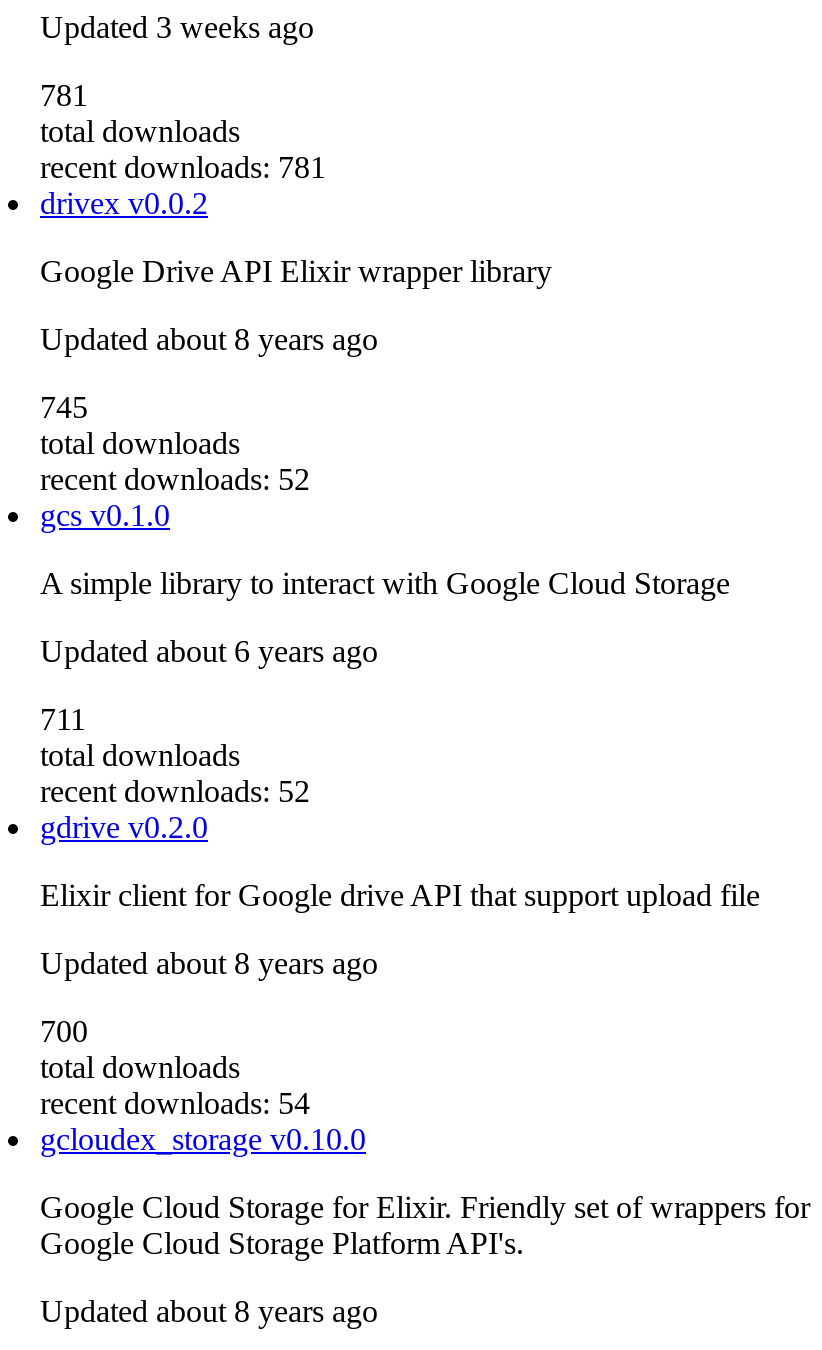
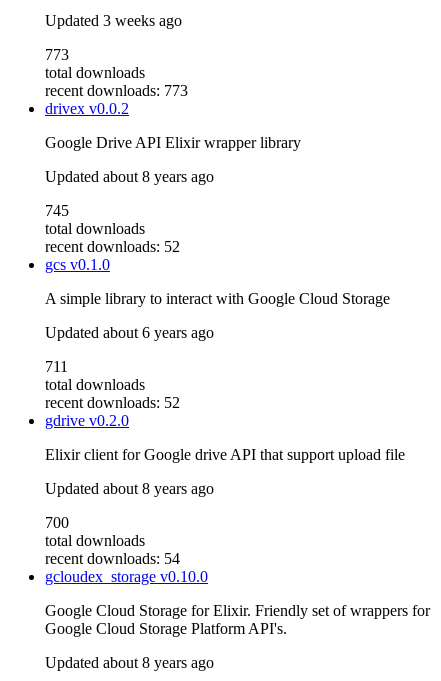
[40,79,88,113] 781 -> [45,46,69,63] 773
[40,151,326,185] recent downloads: 781 -> [45,82,188,99] recent downloads: 773

